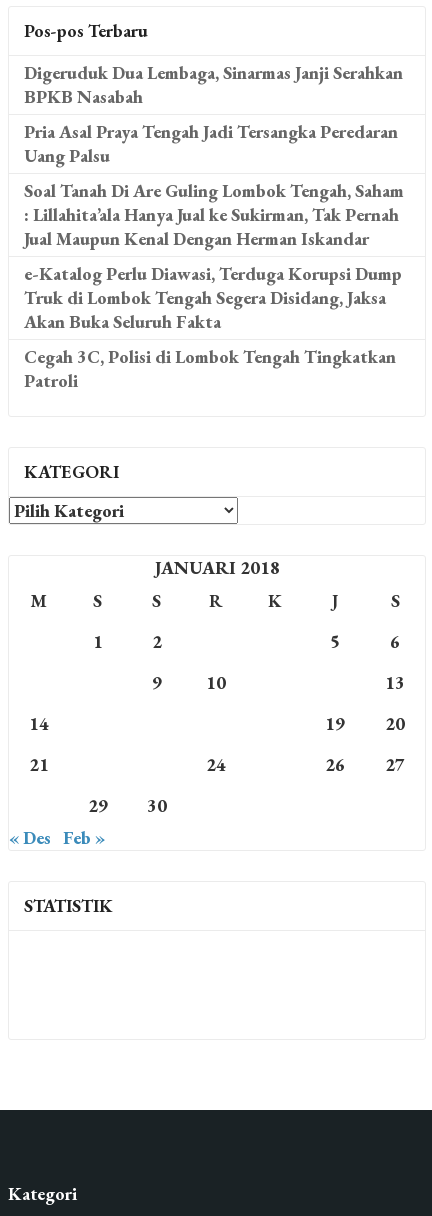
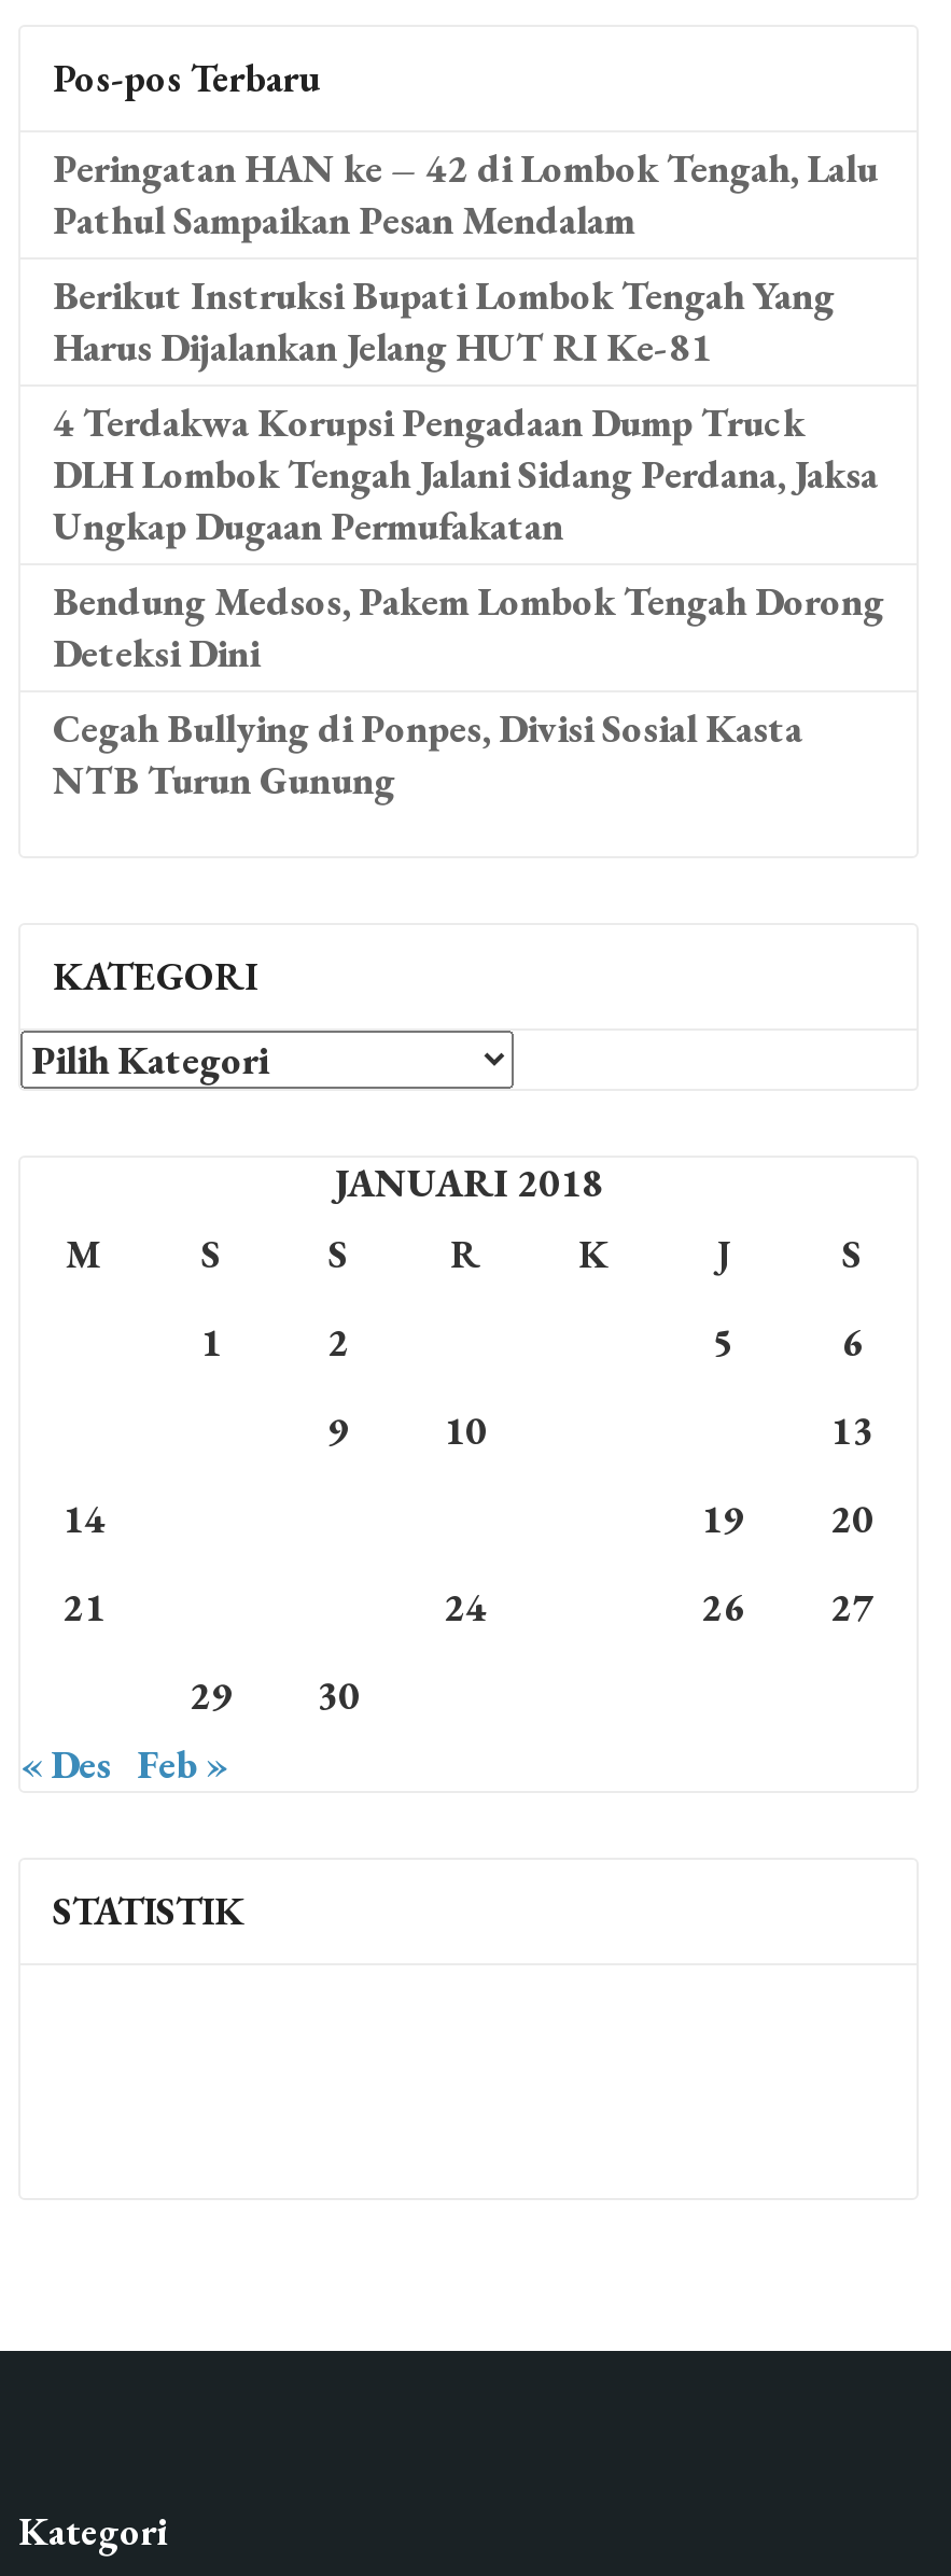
[24,61,403,108] Digeruduk Dua Lembaga, Sinarmas Janji Serahkan | BPKB Nasabah -> [53,143,878,244] Peringatan HAN ke – 42 di Lombok Tengah, Lalu | Pathul Sampaikan Pesan Mendalam
[24,120,398,167] Pria Asal Praya Tengah Jadi Tersangka Peredaran | Uang Palsu -> [53,270,835,372] Berikut Instruksi Bupati Lombok Tengah Yang | Harus Dijalankan Jelang HUT RI Ke-81
[24,179,404,250] Soal Tanah Di Are Guling Lombok Tengah, Saham | : Lillahita’ala Hanya Jual ke Sukirman, Tak Pernah | Jual Maupun Kenal Dengan Herman Iskandar -> [53,397,878,550] 4 Terdakwa Korupsi Pengadaan Dump Truck | DLH Lombok Tengah Jalani Sidang Perdana, Jaksa | Ungkap Dugaan Permufakatan
[24,262,402,333] e-Katalog Perlu Diawasi, Terduga Korupsi Dump | Truk di Lombok Tengah Segera Disidang, Jaksa | Akan Buka Seluruh Fakta -> [53,576,884,677] Bendung Medsos, Pakem Lombok Tengah Dorong | Deteksi Dini
[24,345,396,392] Cegah 3C, Polisi di Lombok Tengah Tingkatkan | Patroli -> [53,703,802,804] Cegah Bullying di Ponpes, Divisi Sosial Kasta | NTB Turun Gunung

